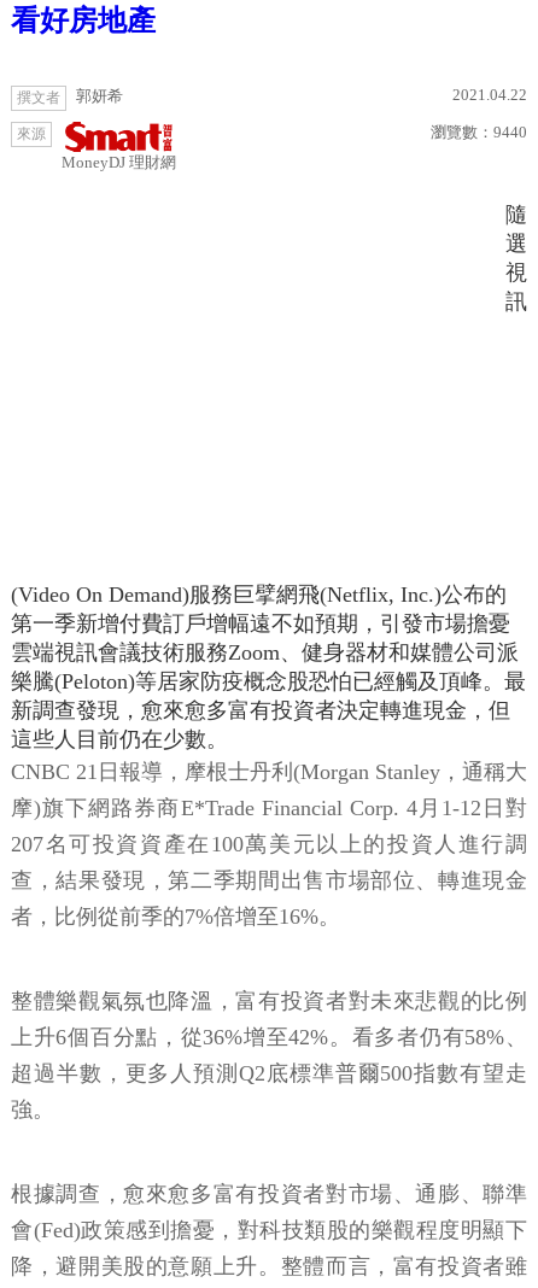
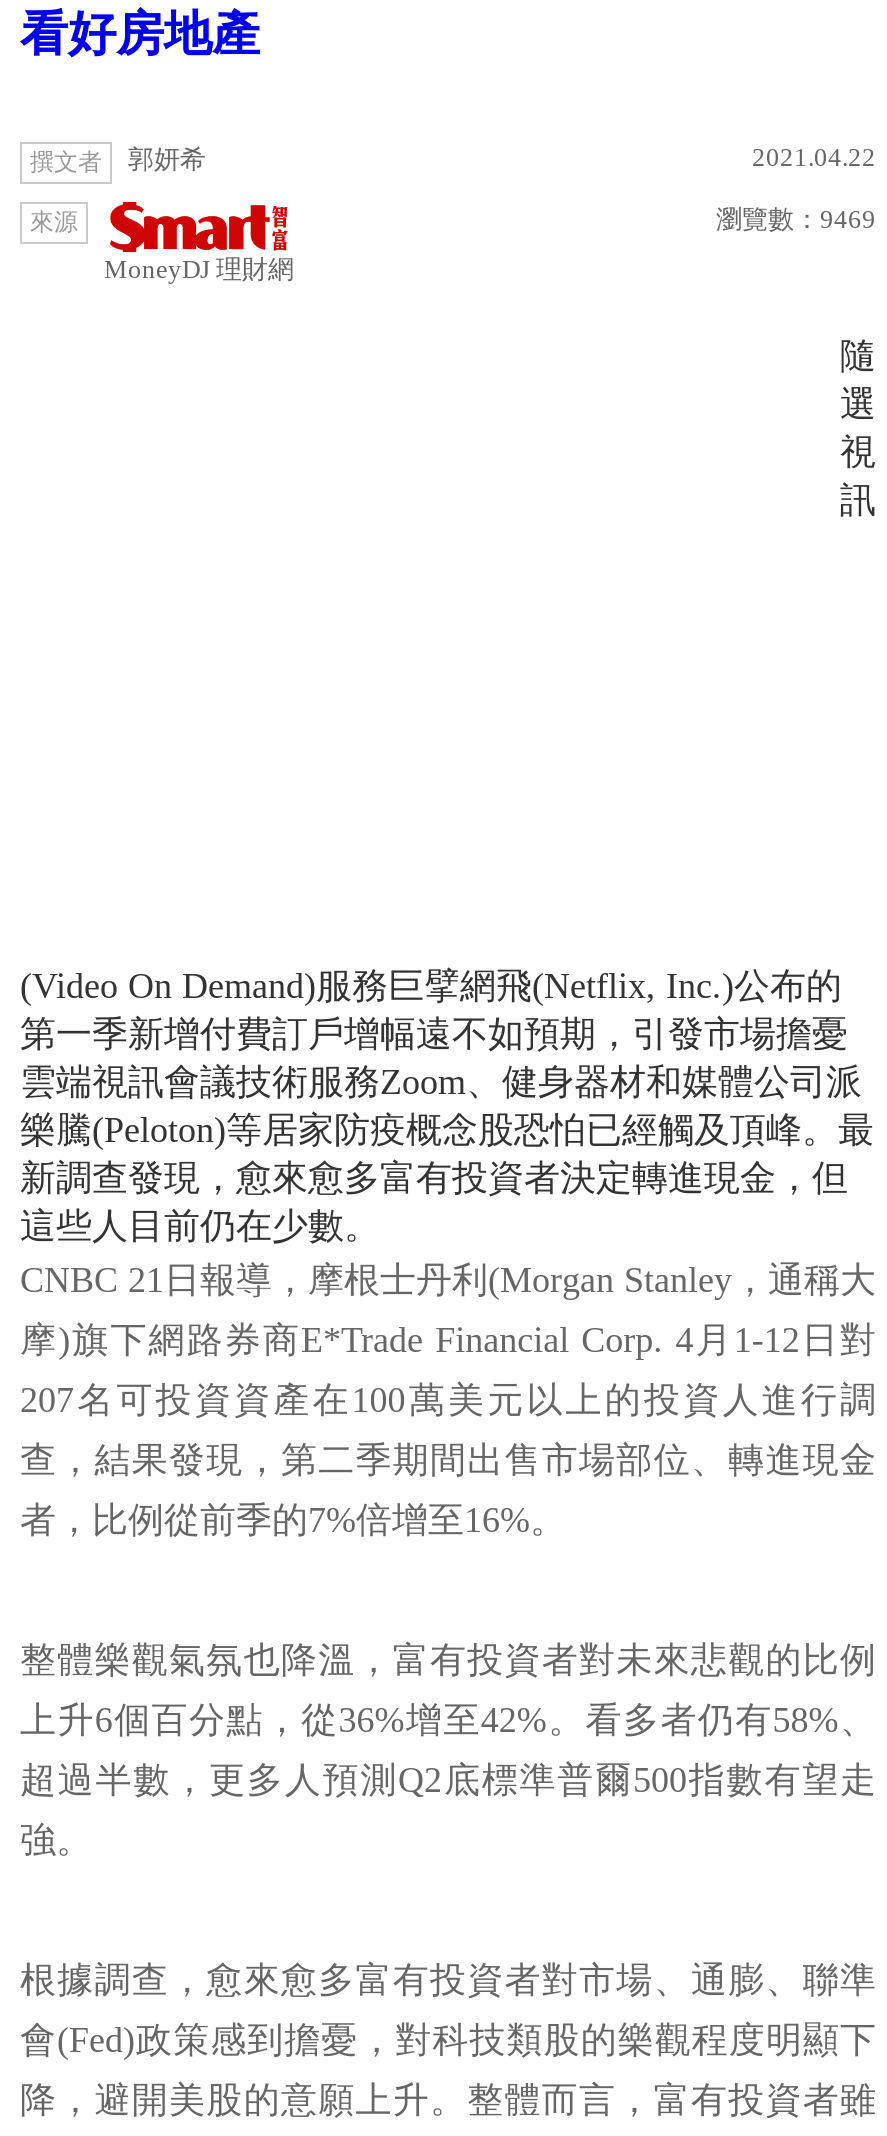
[431,123,527,141] 瀏覽數：9440 -> [716,204,876,234] 瀏覽數：9469

